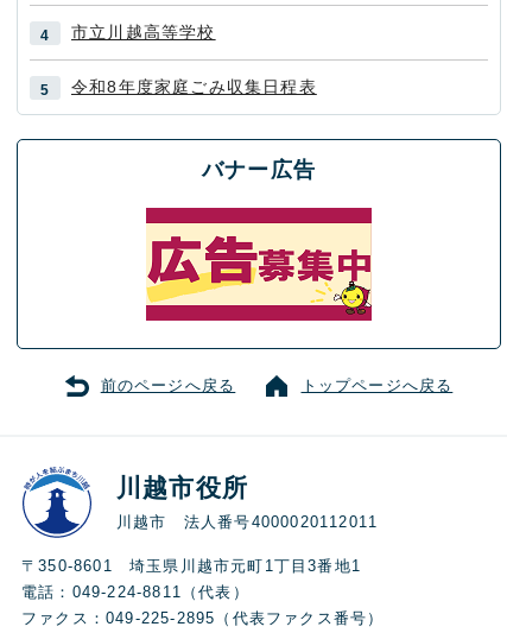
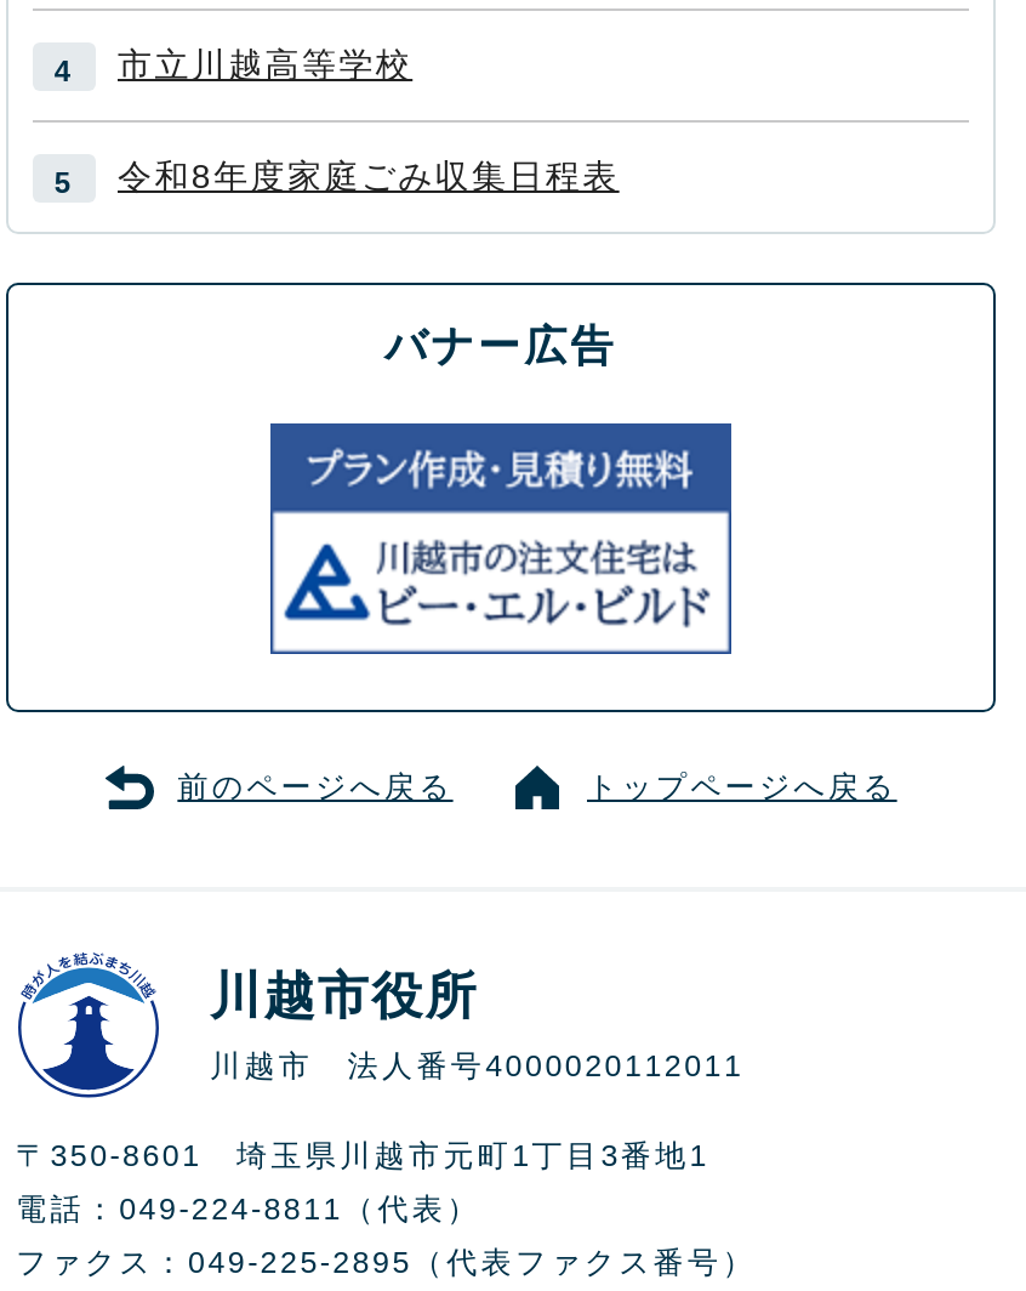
[145,207,373,322] [image] -> [268,421,734,656] [image]

